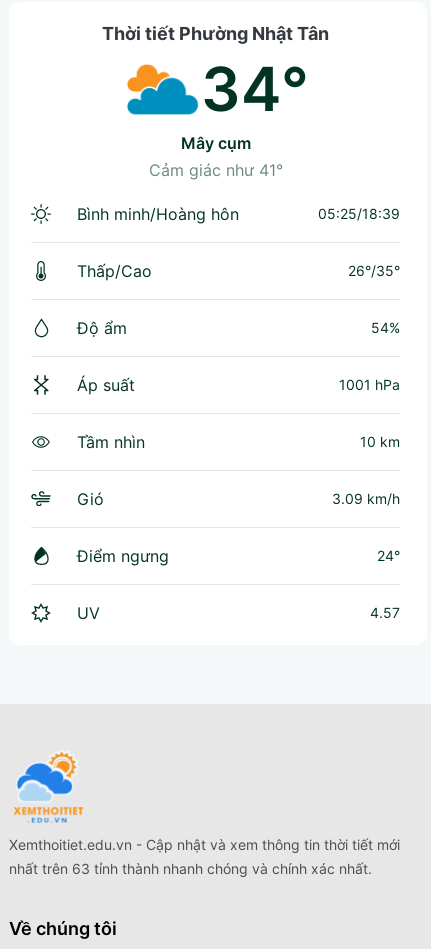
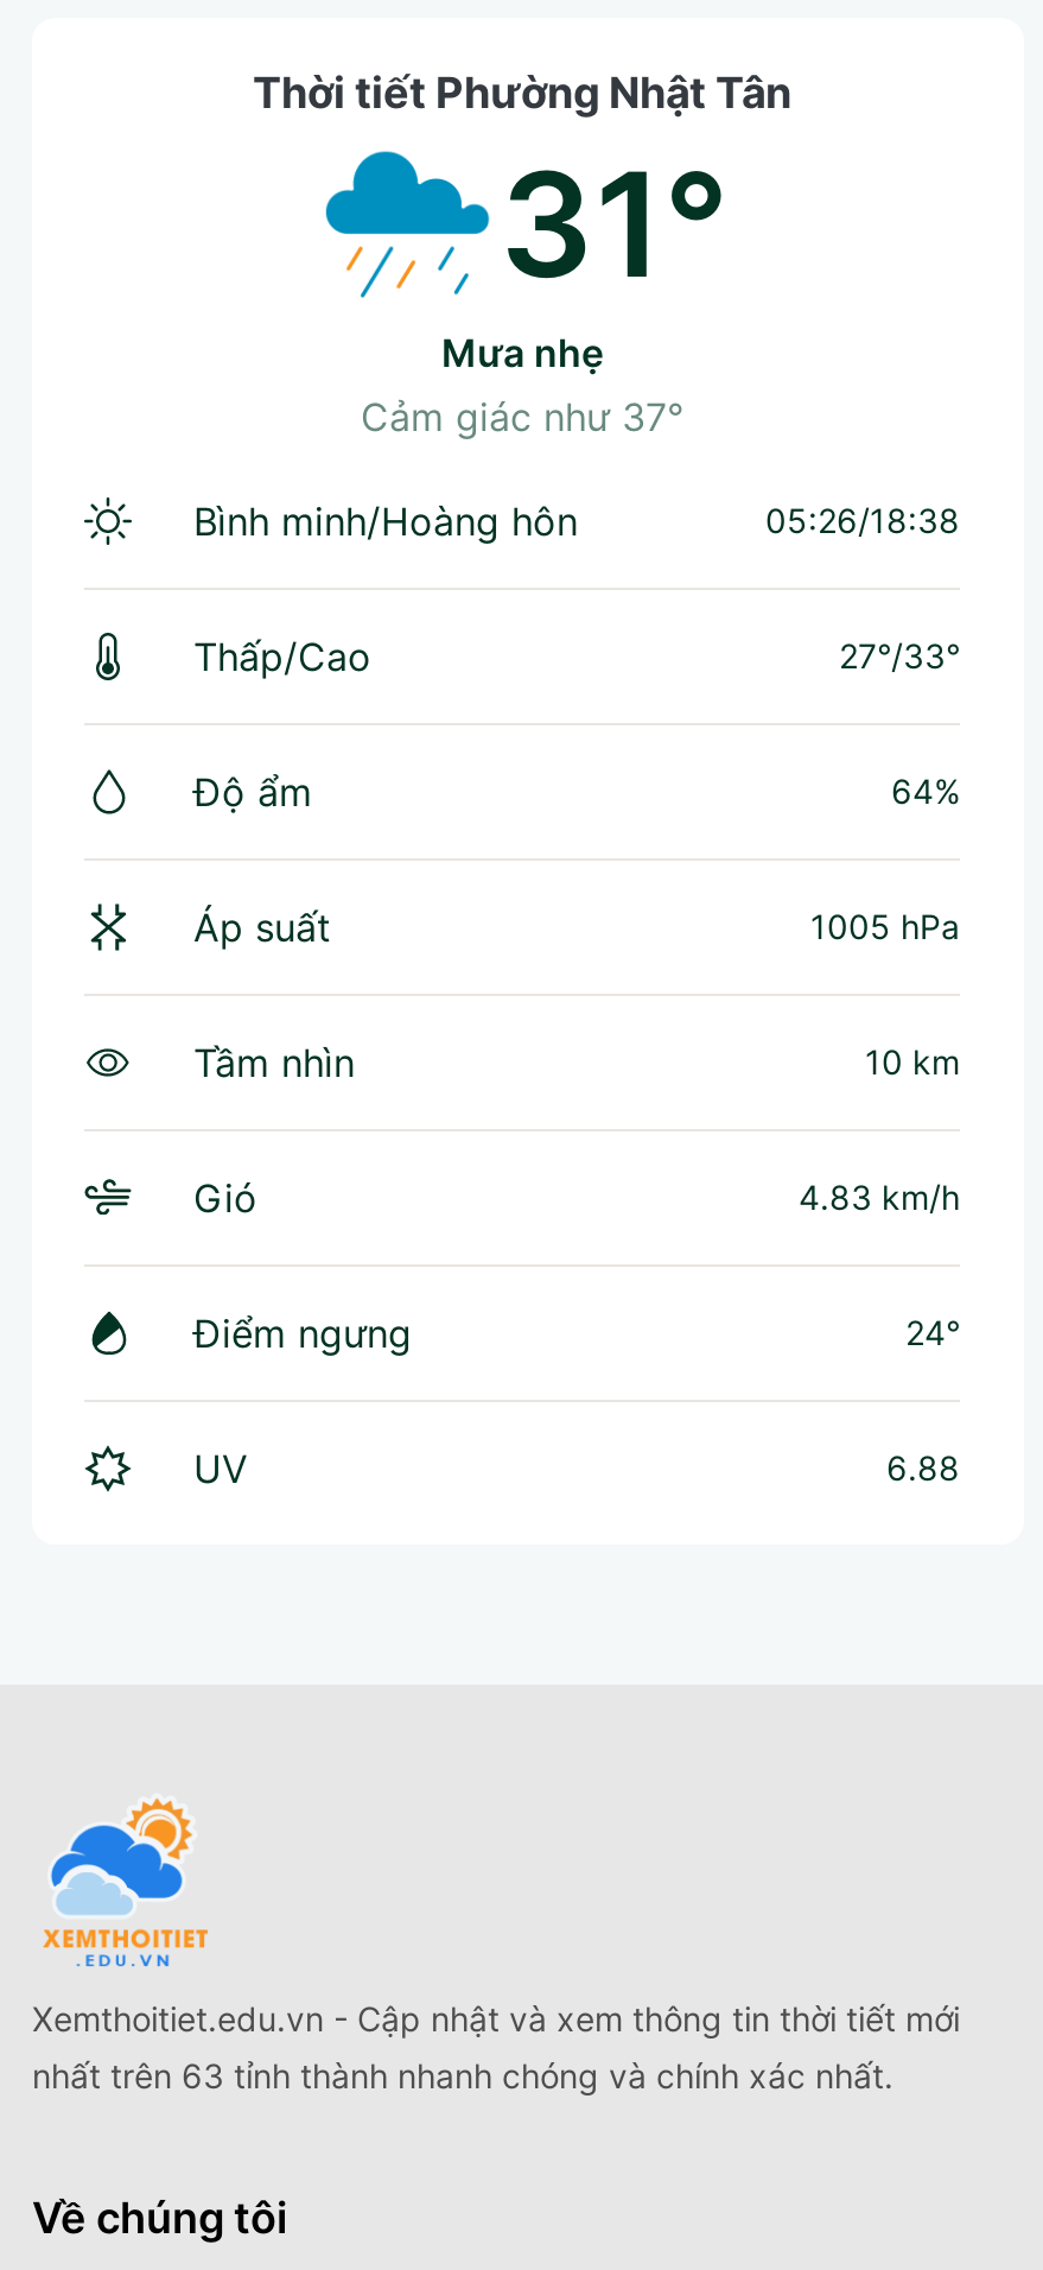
[126,52,308,180] [image] | 34° | mây cụm | Cảm giác như 41° -> [312,136,730,440] [image] | 31° | mưa nhẹ | Cảm giác như 37°
[318,205,400,222] 05:25/18:39 -> [765,499,960,539] 05:26/18:38
[348,262,400,279] 26°/35° -> [839,634,960,675] 27°/33°
[371,319,400,336] 54% -> [891,770,960,810] 64%
[339,376,400,393] 1001 hPa -> [810,905,960,945] 1005 hPa
[332,490,400,507] 3.09 km/h -> [799,1176,960,1216] 4.83 km/h
[370,604,400,621] 4.57 -> [886,1446,960,1487] 6.88

